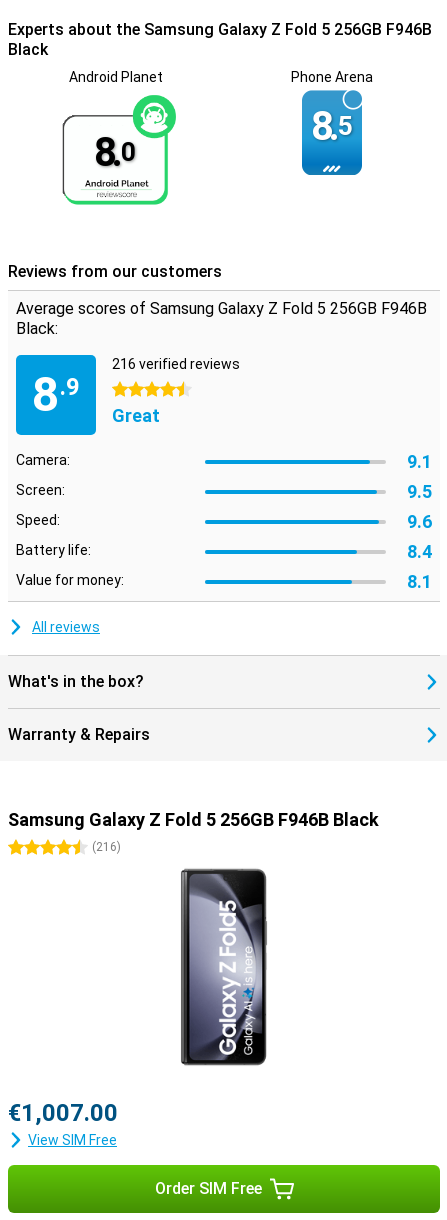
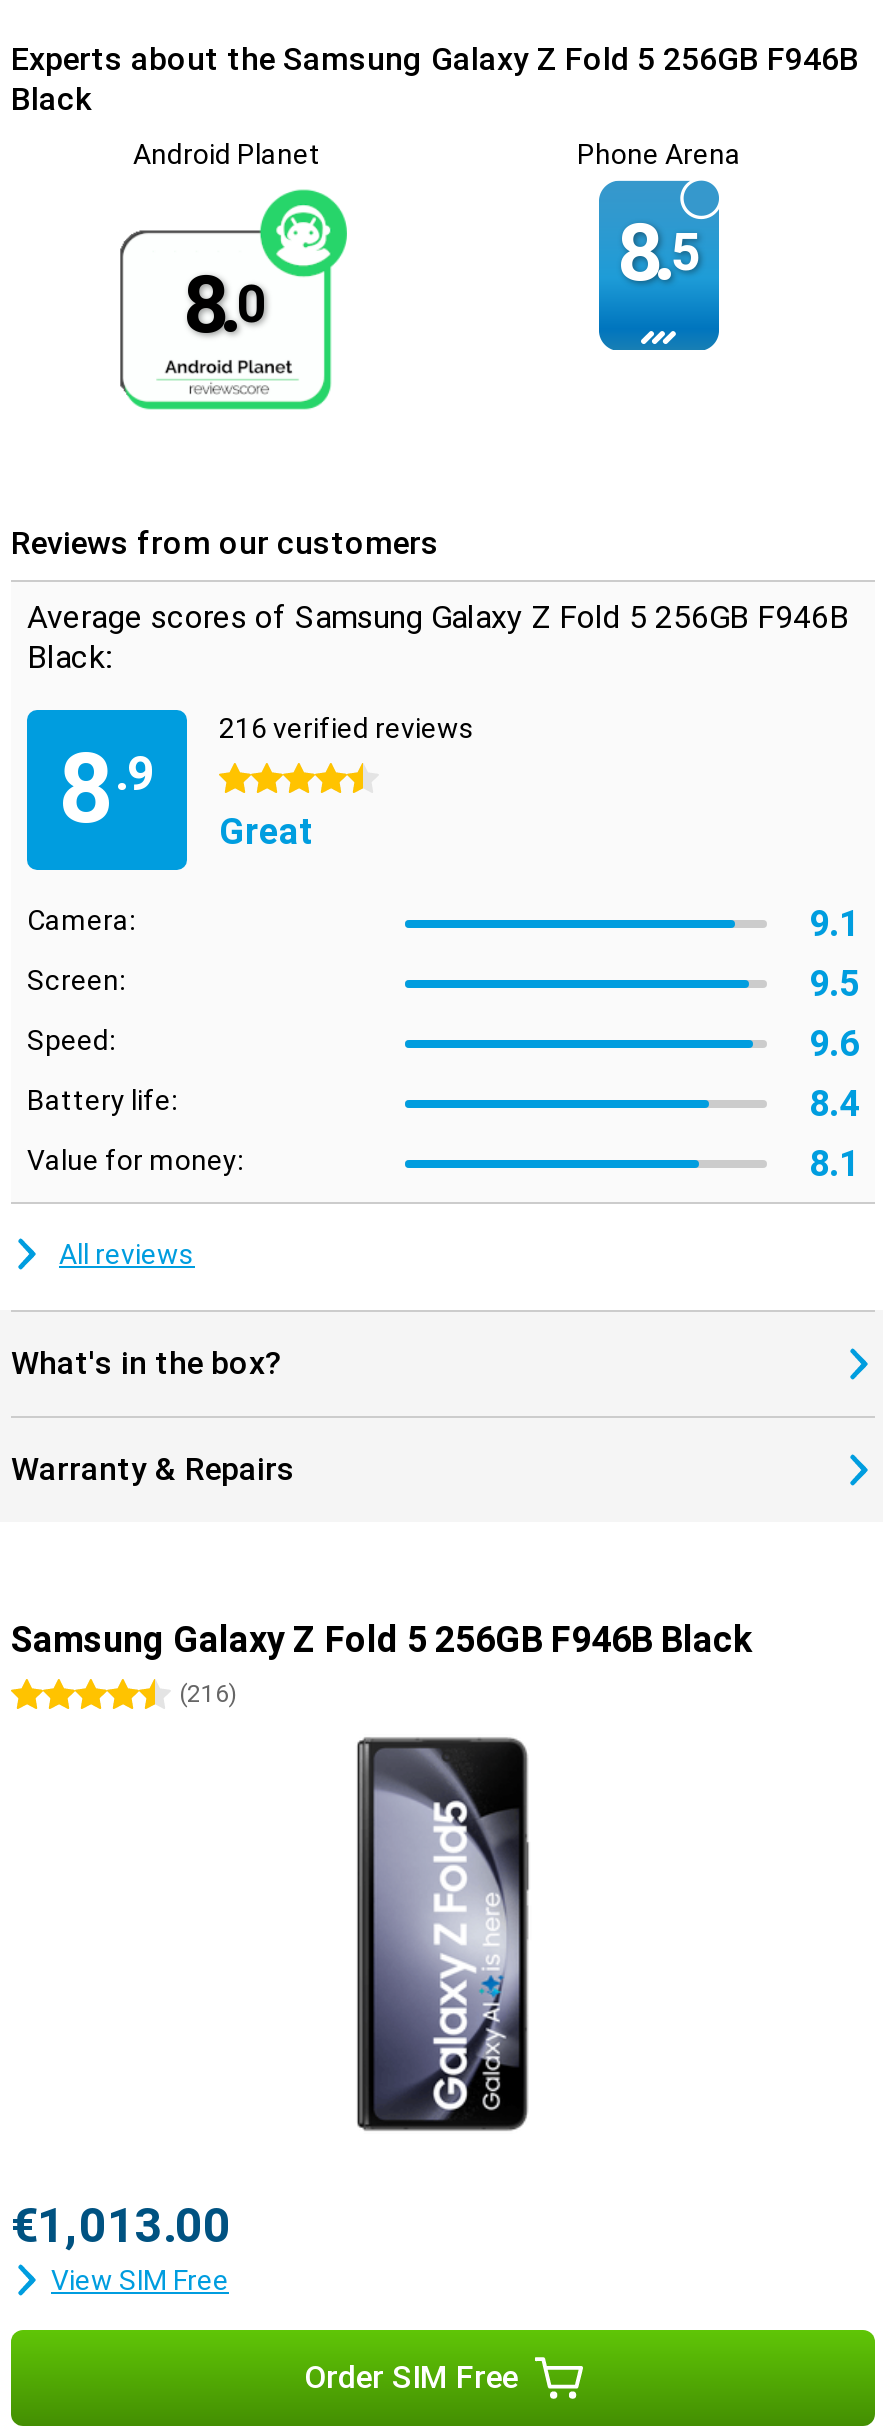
[8,1099,118,1127] €1,007.00 -> [11,2198,231,2254] €1,013.00

